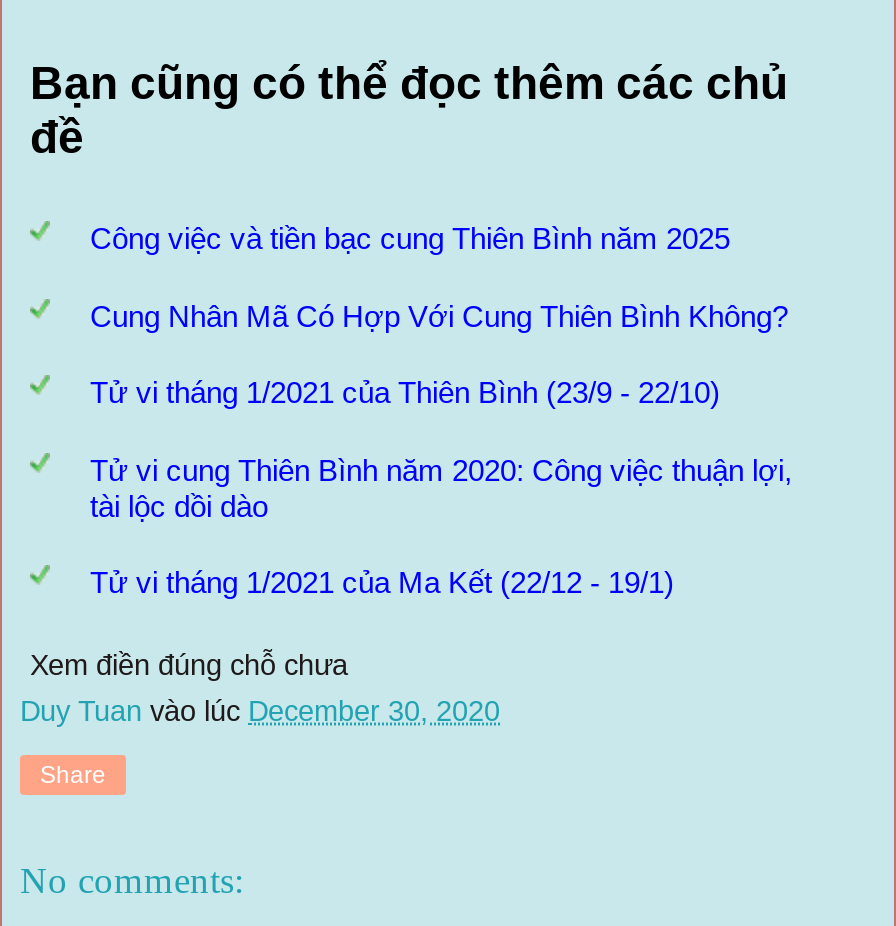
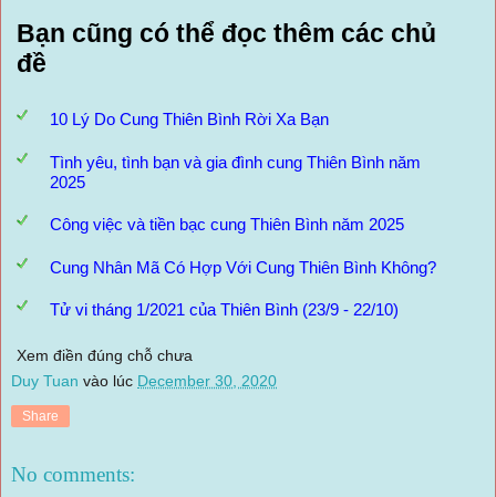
none -> [50,110,421,191] 10 Lý Do Cung Thiên Bình Rời Xa Bạn | Tình yêu, tình bạn và gia đình cung Thiên Bình năm | 2025
moved [90,222,788,410] -> [50,215,436,319]: Công việc và tiền bạc cung Thiên Bình năm 2025 | Cung Nhân Mã Có Hợp Với Cung Thiên Bình Không? | Tử vi tháng 1/2021 của Thiên Bình (23/9 - 22/10)
[90,453,792,600] Tử vi cung Thiên Bình năm 2020: Công việc thuận lợi, | tài lộc dồi dào | Tử vi tháng 1/2021 của Ma Kết (22/12 - 19/1) -> none

